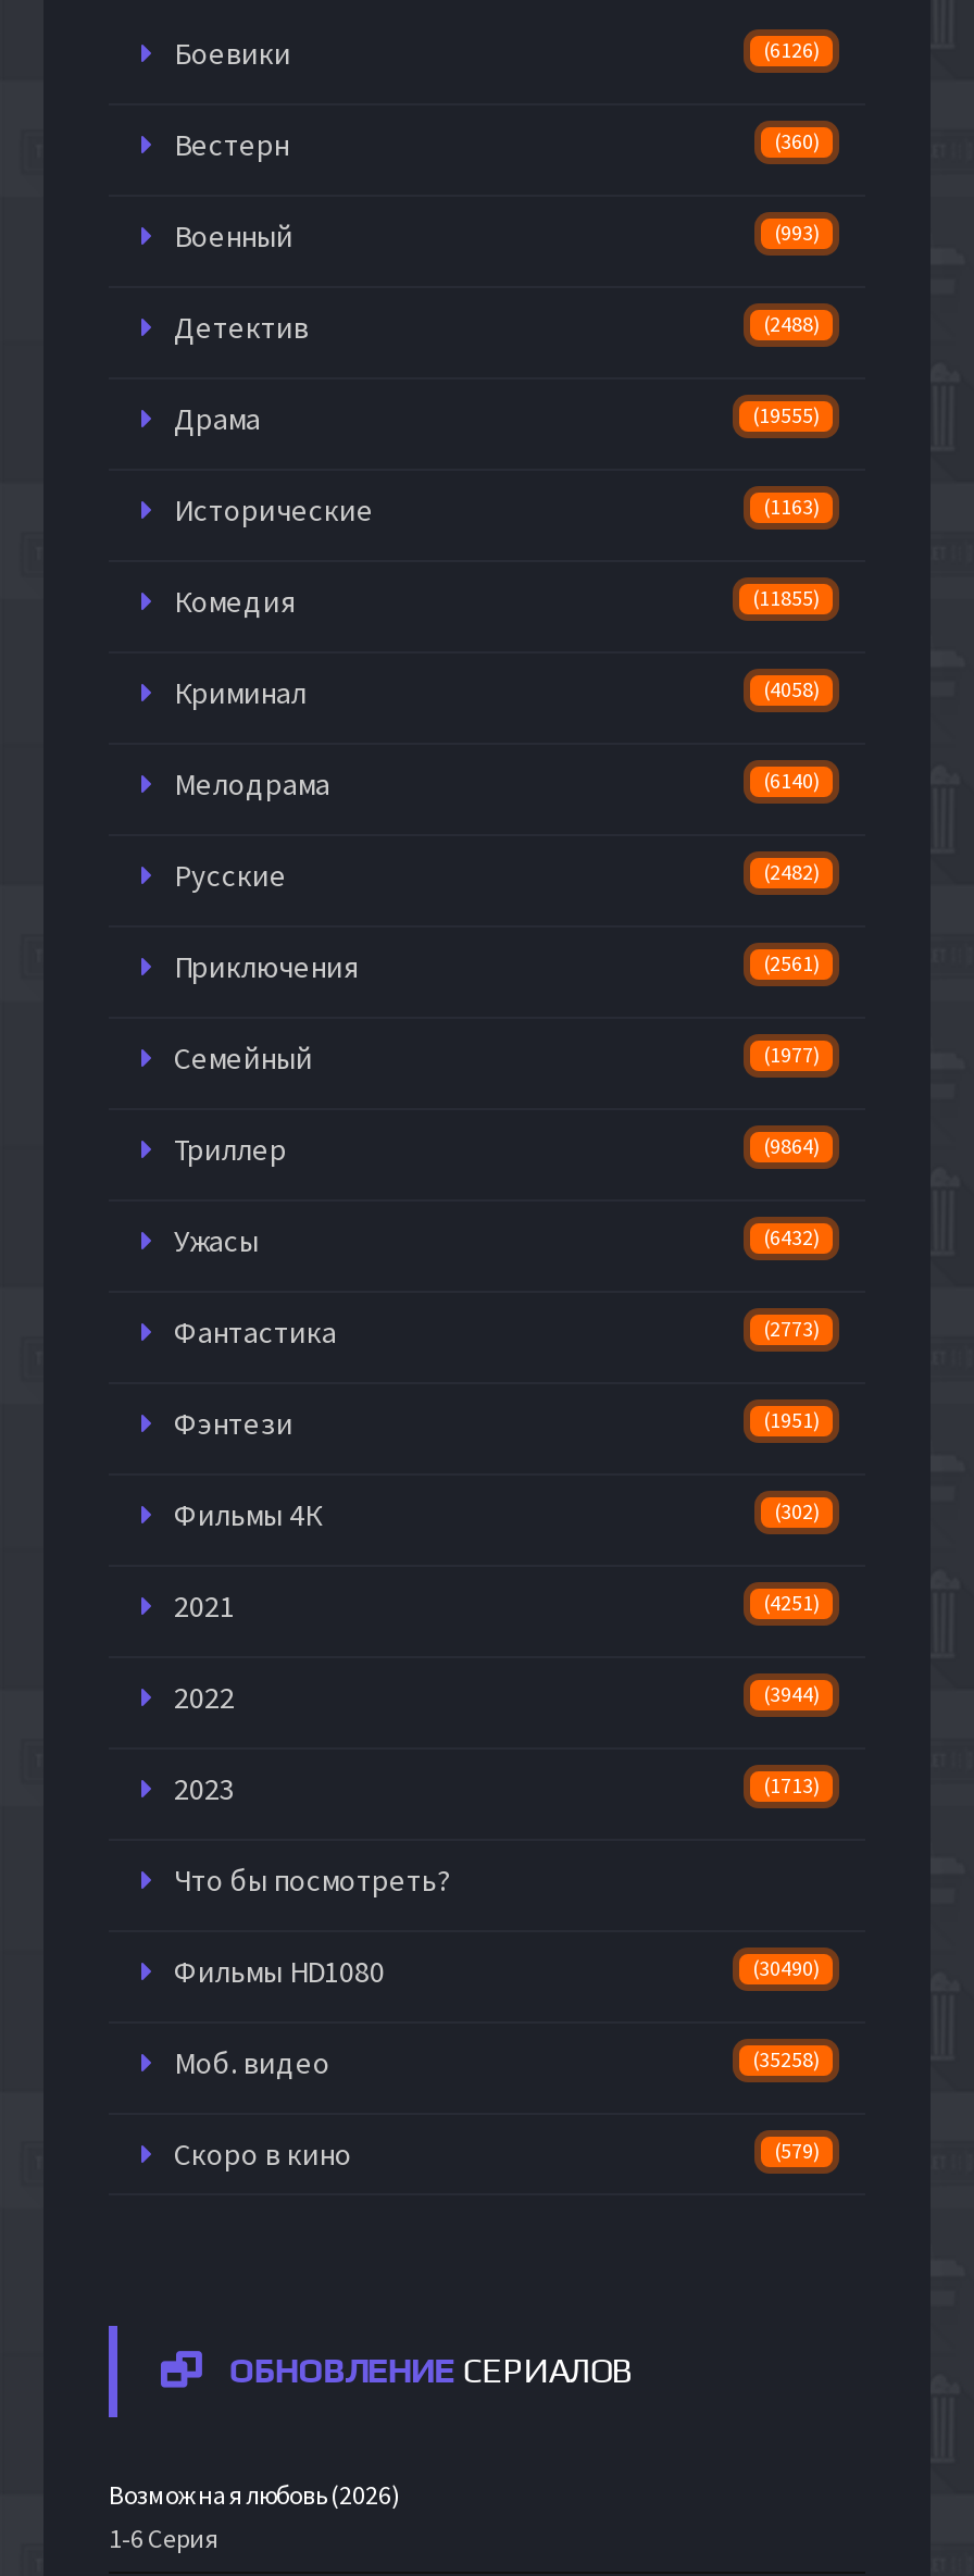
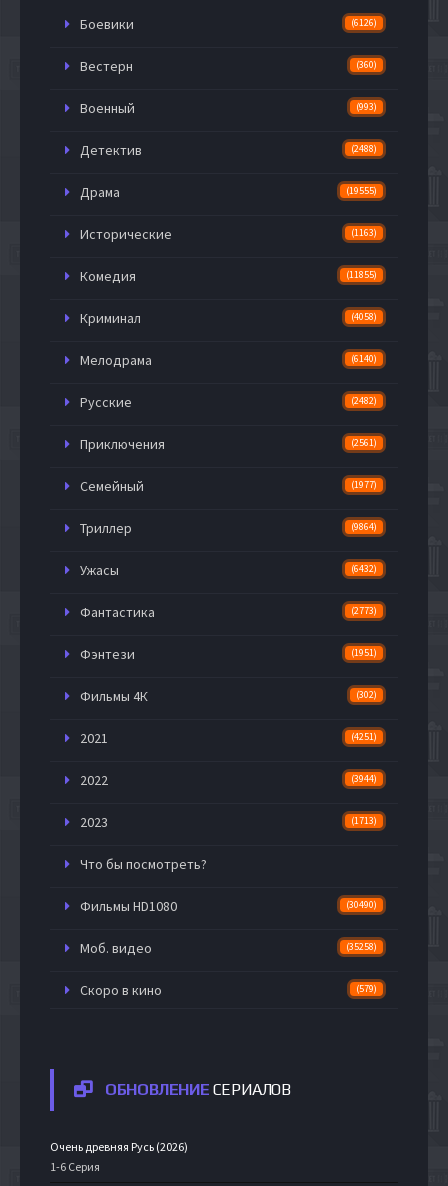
[109,2478,400,2511] Возможная любовь (2026) -> [50,1139,188,1154] Очень древняя Русь (2026)

